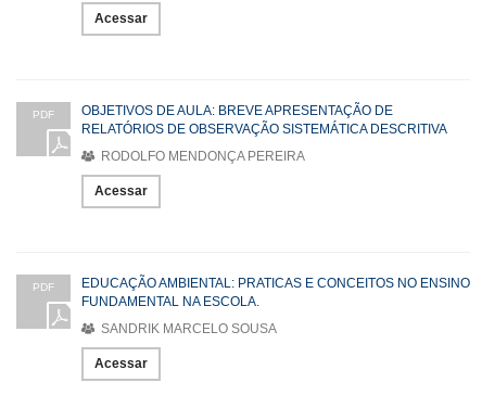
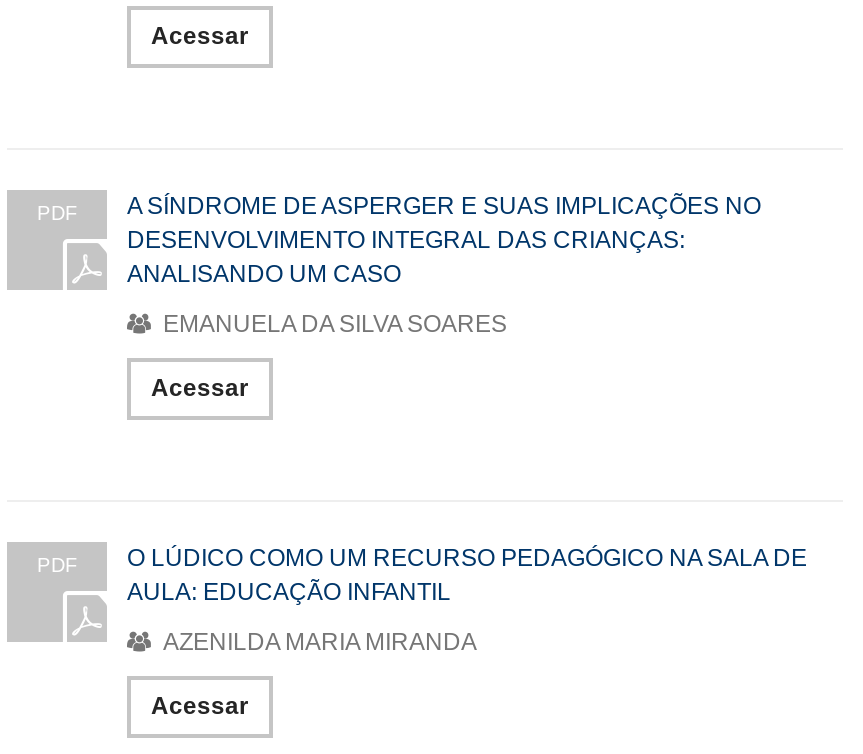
[81,103,447,137] OBJETIVOS DE AULA: BREVE APRESENTAÇÃO DE | RELATÓRIOS DE OBSERVAÇÃO SISTEMÁTICA DESCRITIVA -> [127,192,761,288] A SÍNDROME DE ASPERGER E SUAS IMPLICAÇÕES NO | DESENVOLVIMENTO INTEGRAL DAS CRIANÇAS: | ANALISANDO UM CASO
[98,149,305,164] RODOLFO MENDONÇA PEREIRA -> [157,310,507,338] EMANUELA DA SILVA SOARES
[81,276,470,309] EDUCAÇÃO AMBIENTAL: PRATICAS E CONCEITOS NO ENSINO | FUNDAMENTAL NA ESCOLA. -> [127,544,807,606] O LÚDICO COMO UM RECURSO PEDAGÓGICO NA SALA DE | AULA: EDUCAÇÃO INFANTIL
[98,321,277,337] SANDRIK MARCELO SOUSA -> [157,628,477,656] AZENILDA MARIA MIRANDA

